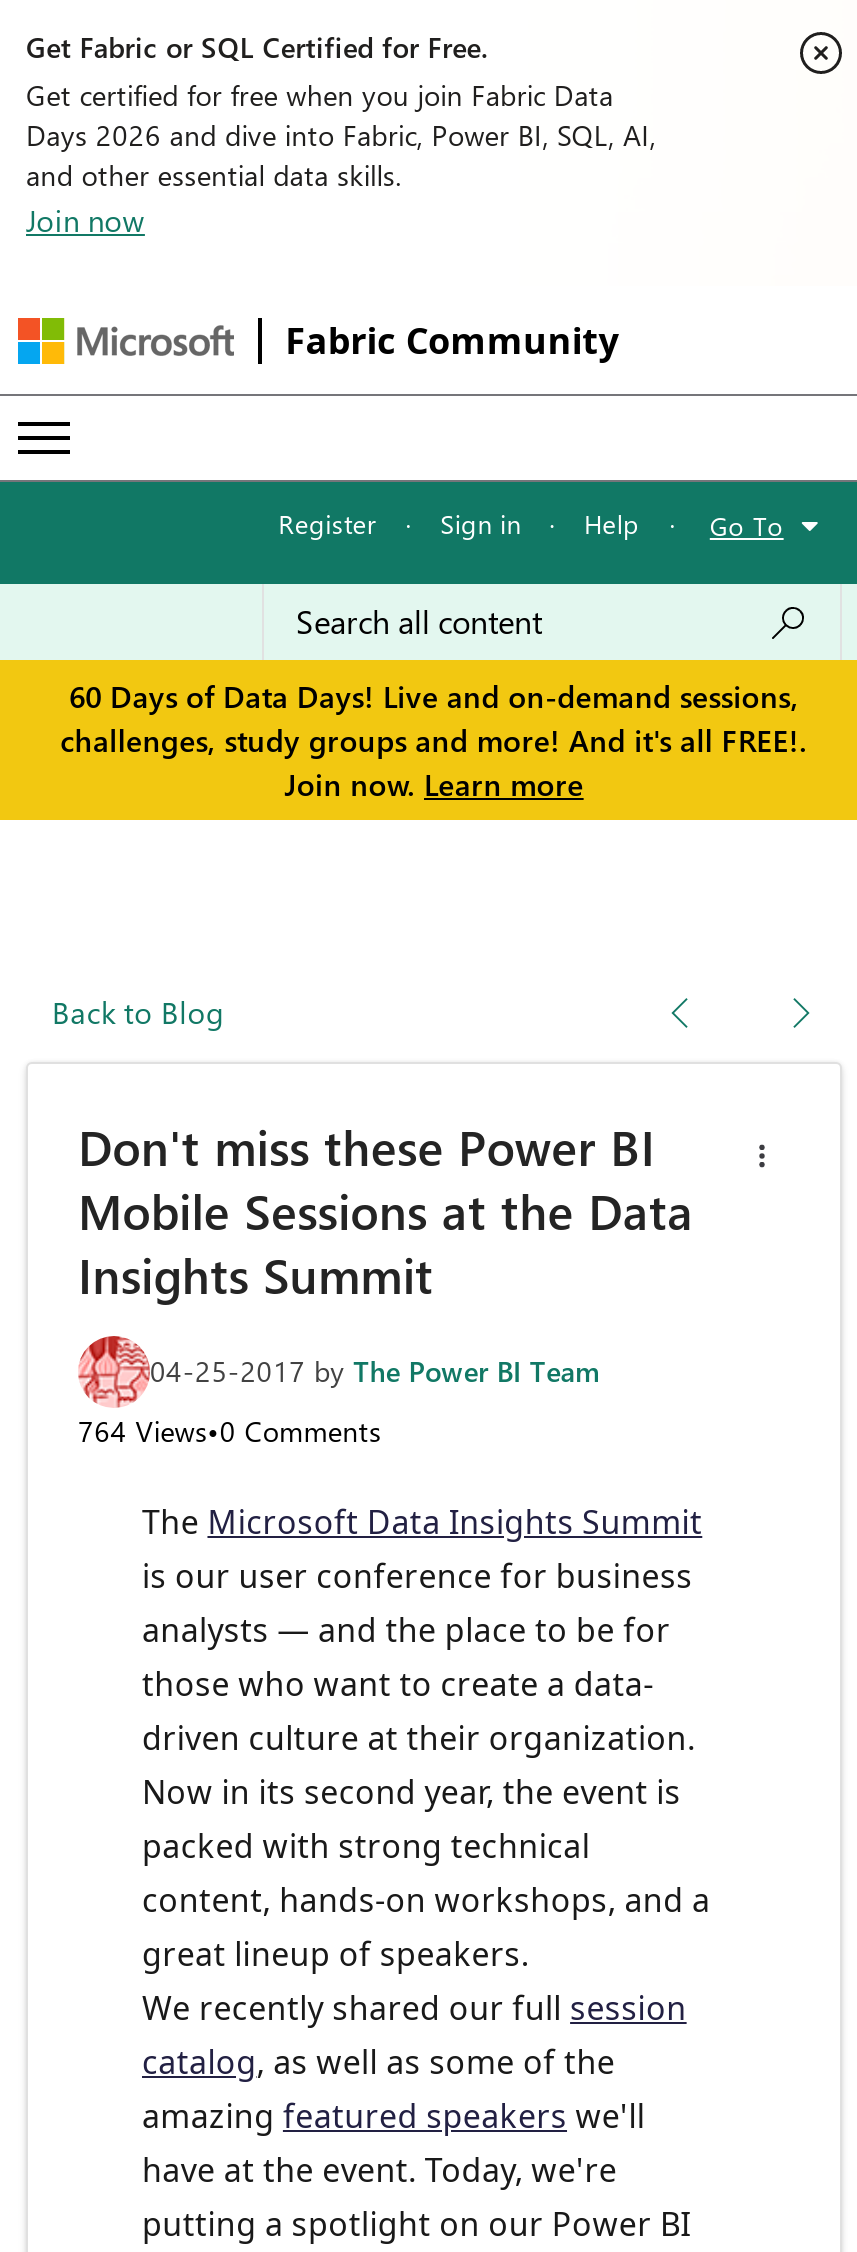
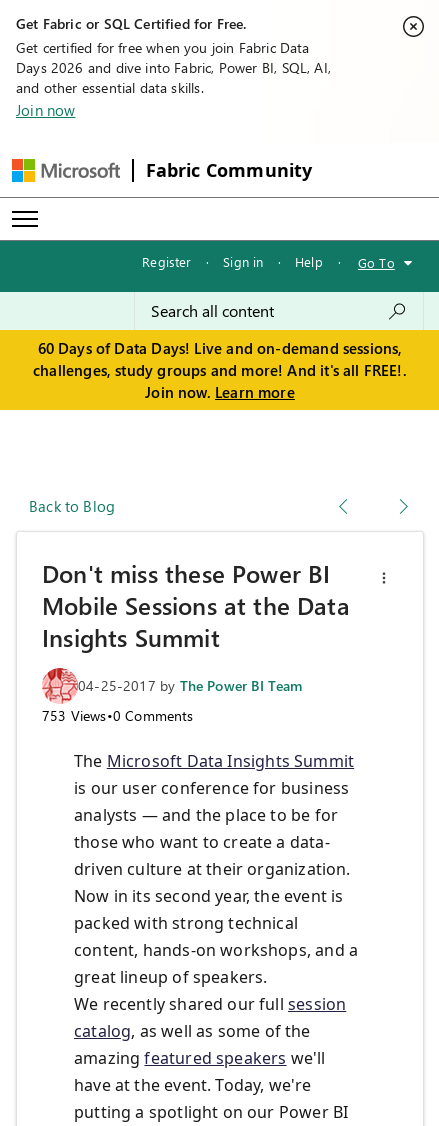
[78,1413,381,1451] 764 Views•0 Comments -> [42,706,194,725] 753 Views•0 Comments

